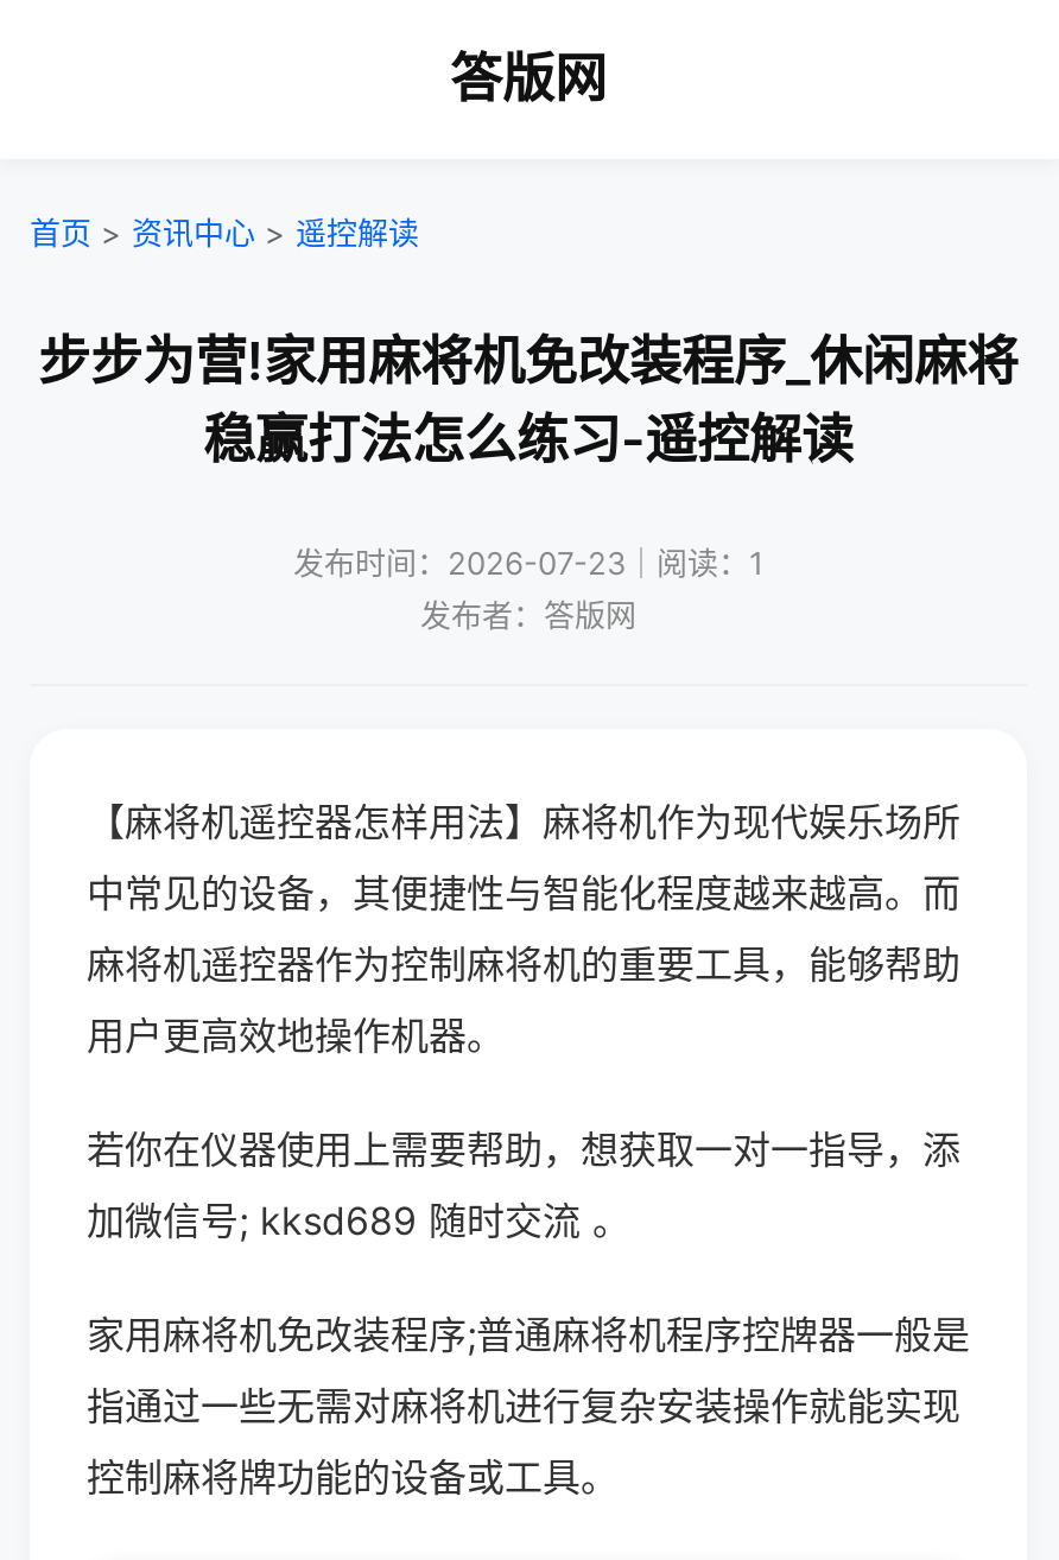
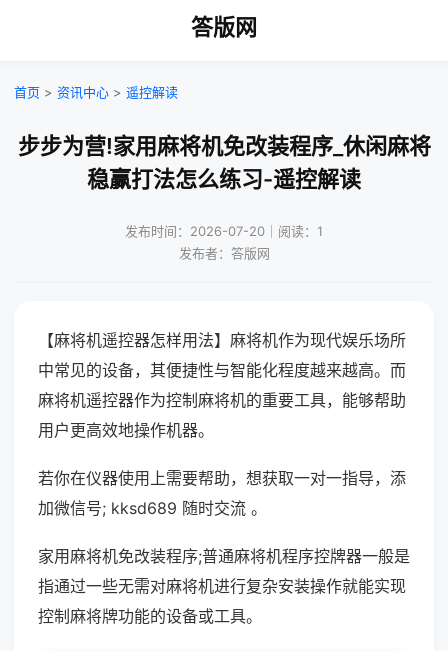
[293,544,763,582] 发布时间：2026-07-23｜阅读：1 -> [125,223,323,239] 发布时间：2026-07-20｜阅读：1

